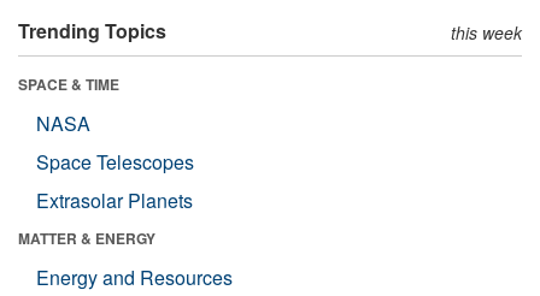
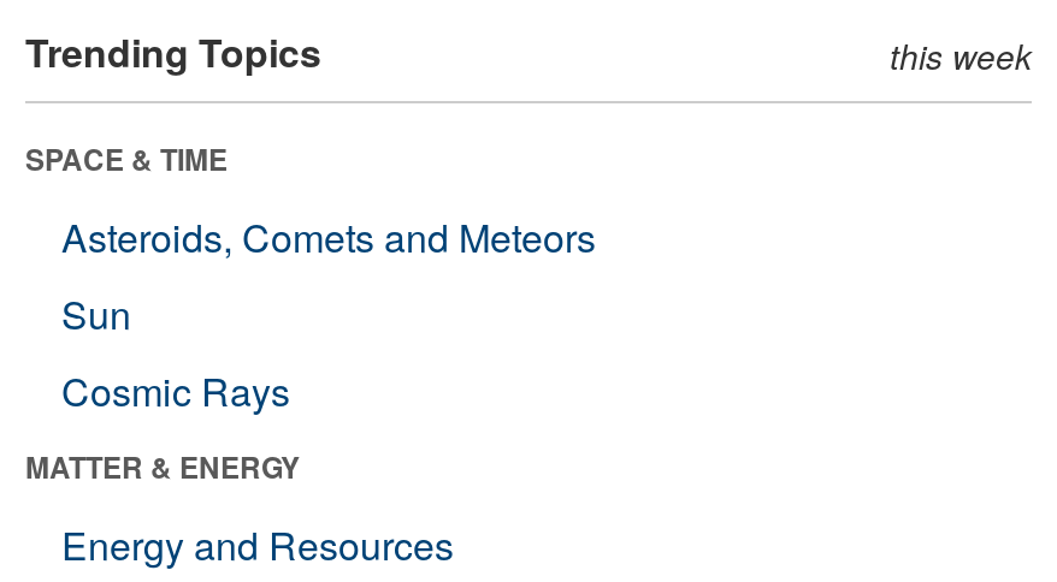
[36,109,194,214] NASA | Space Telescopes | Extrasolar Planets -> [61,209,596,418] Asteroids, Comets and Meteors | Sun | Cosmic Rays

